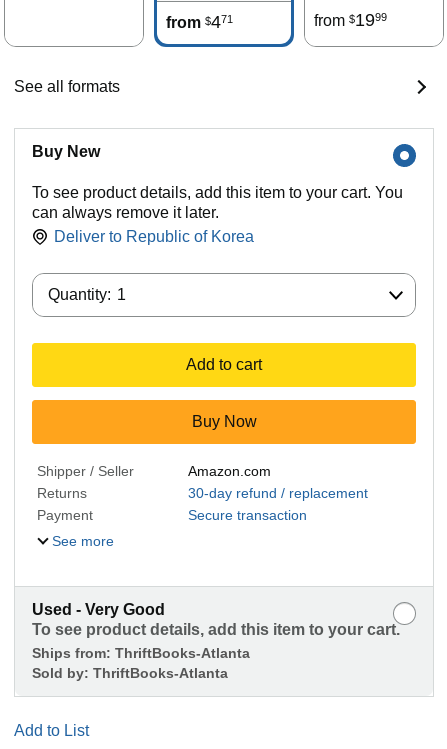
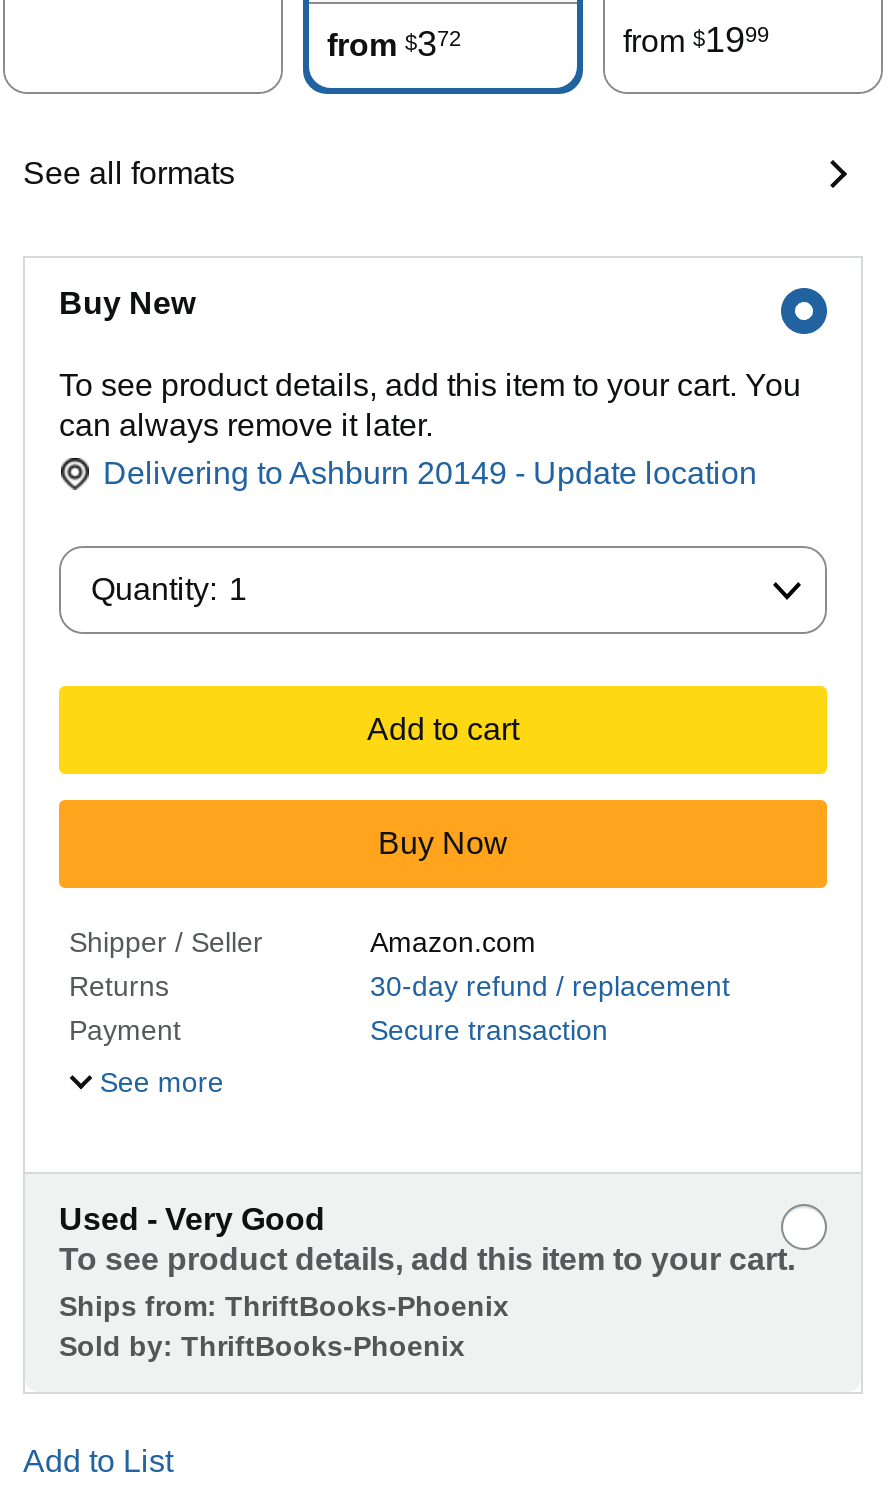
[166,12,233,32] from $471 -> [327,24,461,64] from $372
[54,228,254,245] Deliver to Republic of Korea -> [103,456,757,490] Delivering to Ashburn 20149 - Update location
[32,645,250,661] Ships from: ThriftBooks-Atlanta -> [59,1290,509,1322] Ships from: ThriftBooks-Phoenix
[32,665,228,681] Sold by: ThriftBooks-Atlanta -> [59,1330,465,1362] Sold by: ThriftBooks-Phoenix

